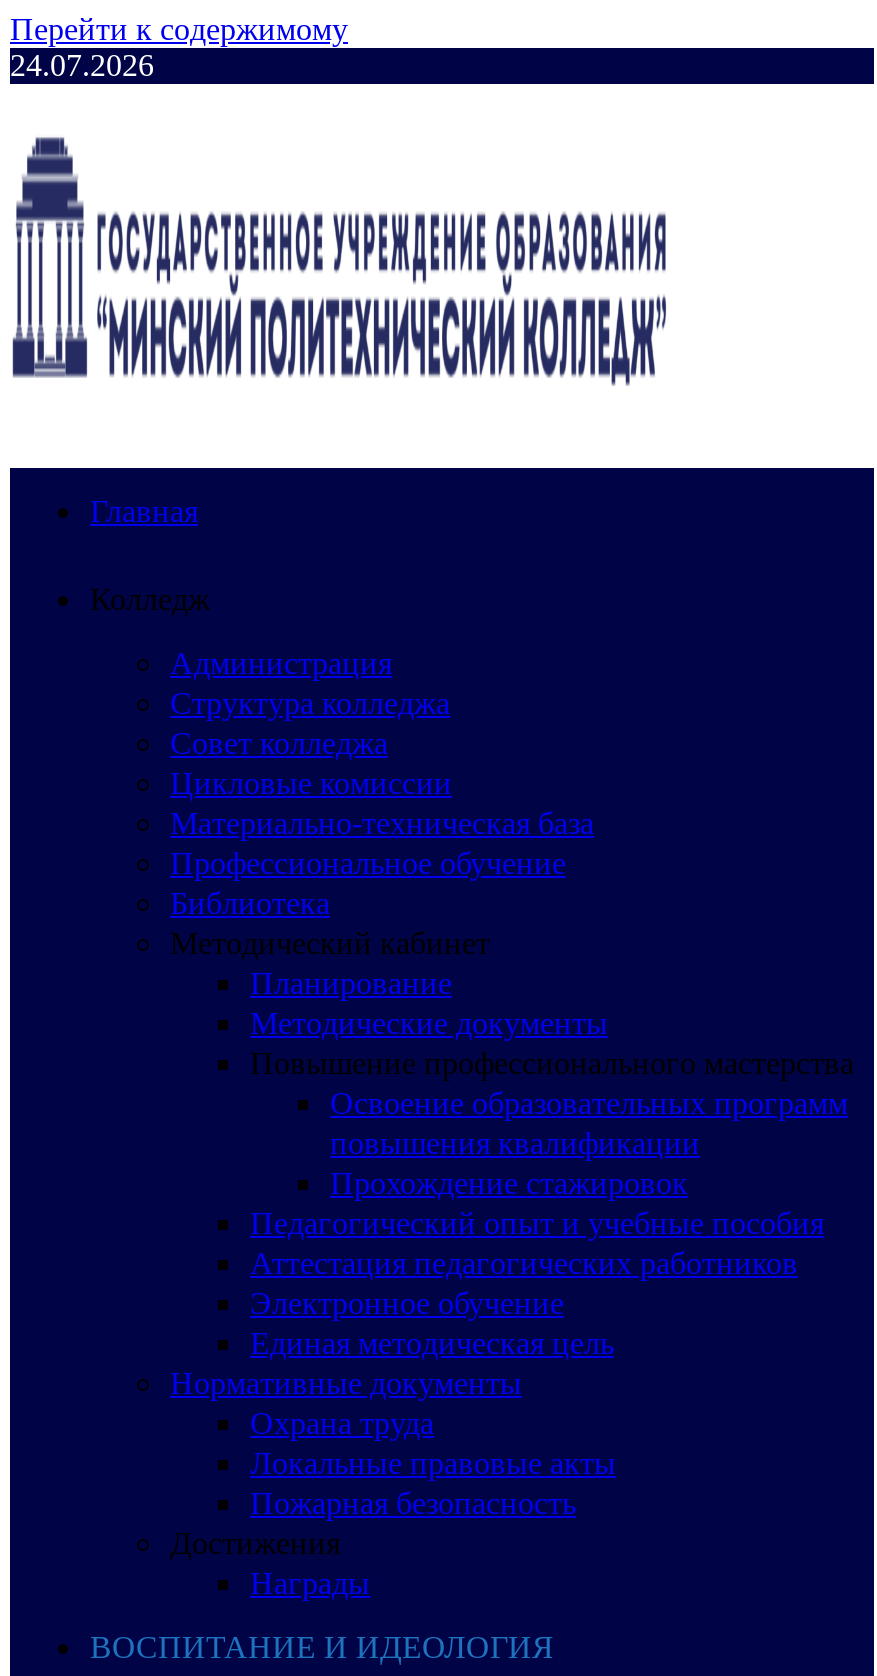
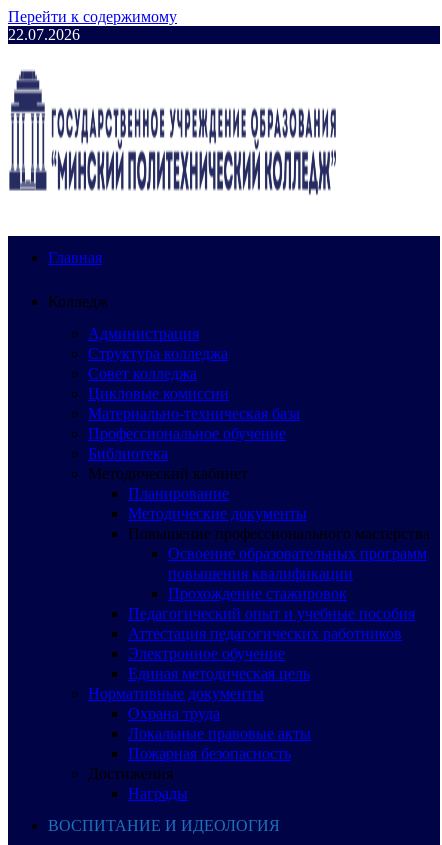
[10,48,154,82] 24.07.2026 -> [8,26,80,43] 22.07.2026

